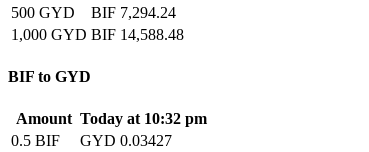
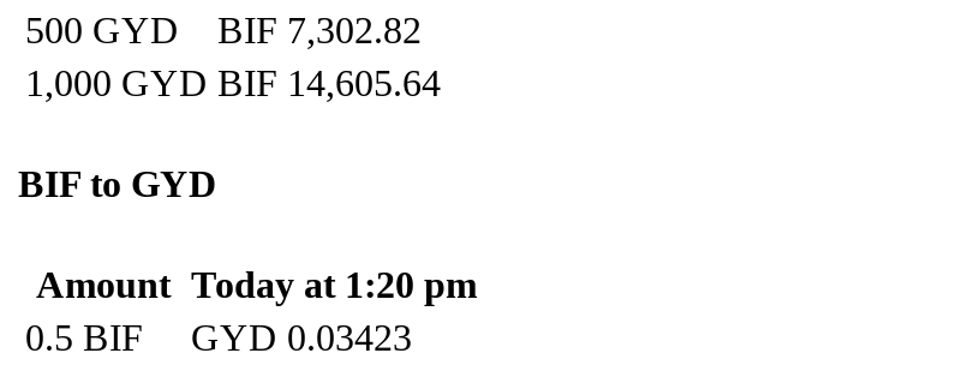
[11,4,176,21] 500 GYD BIF 7,294.24 -> [25,9,422,50] 500 GYD BIF 7,302.82
[11,26,184,43] 1,000 GYD BIF 14,588.48 -> [25,62,441,103] 1,000 GYD BIF 14,605.64
[15,110,207,127] Amount Today at 10:32 pm -> [36,265,477,305] Amount Today at 1:20 pm
[11,132,172,149] 0.5 BIF GYD 0.03427 -> [25,317,412,358] 0.5 BIF GYD 0.03423

